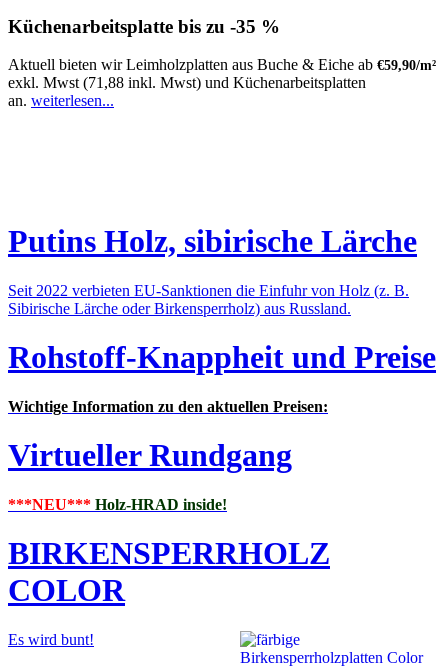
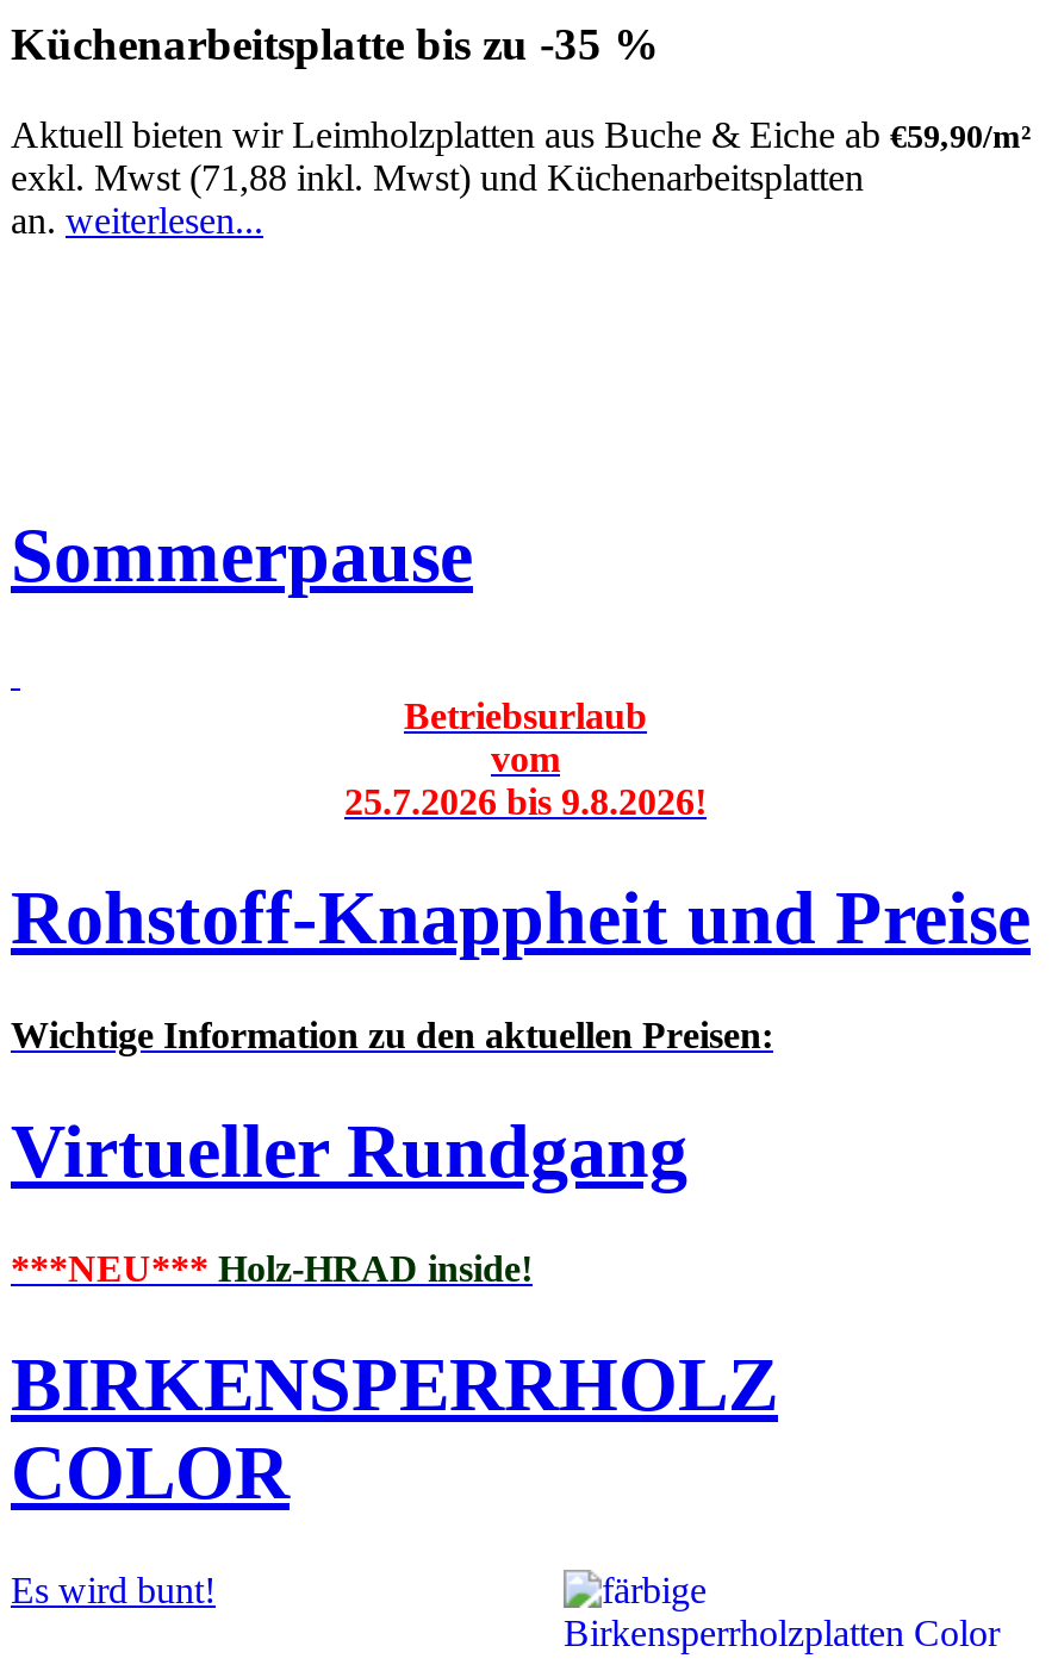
[8,223,417,259] Putins Holz, sibirische Lärche -> [11,513,473,599] Sommerpause
[8,282,409,317] Seit 2022 verbieten EU-Sanktionen die Einfuhr von Holz (z. B. | Sibirische Lärche oder Birkensperrholz) aus Russland. -> [344,695,707,822] Betriebsurlaub | vom | 25.7.2026 bis 9.8.2026!

